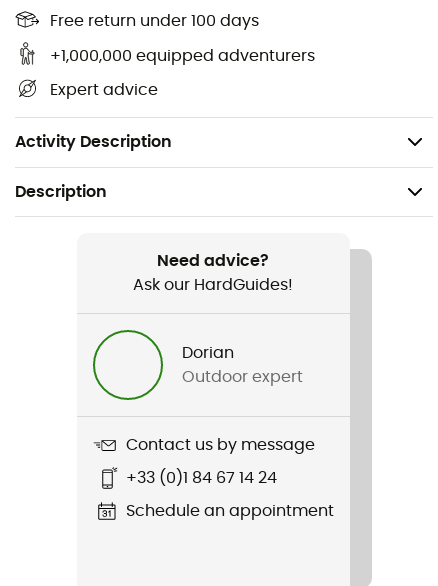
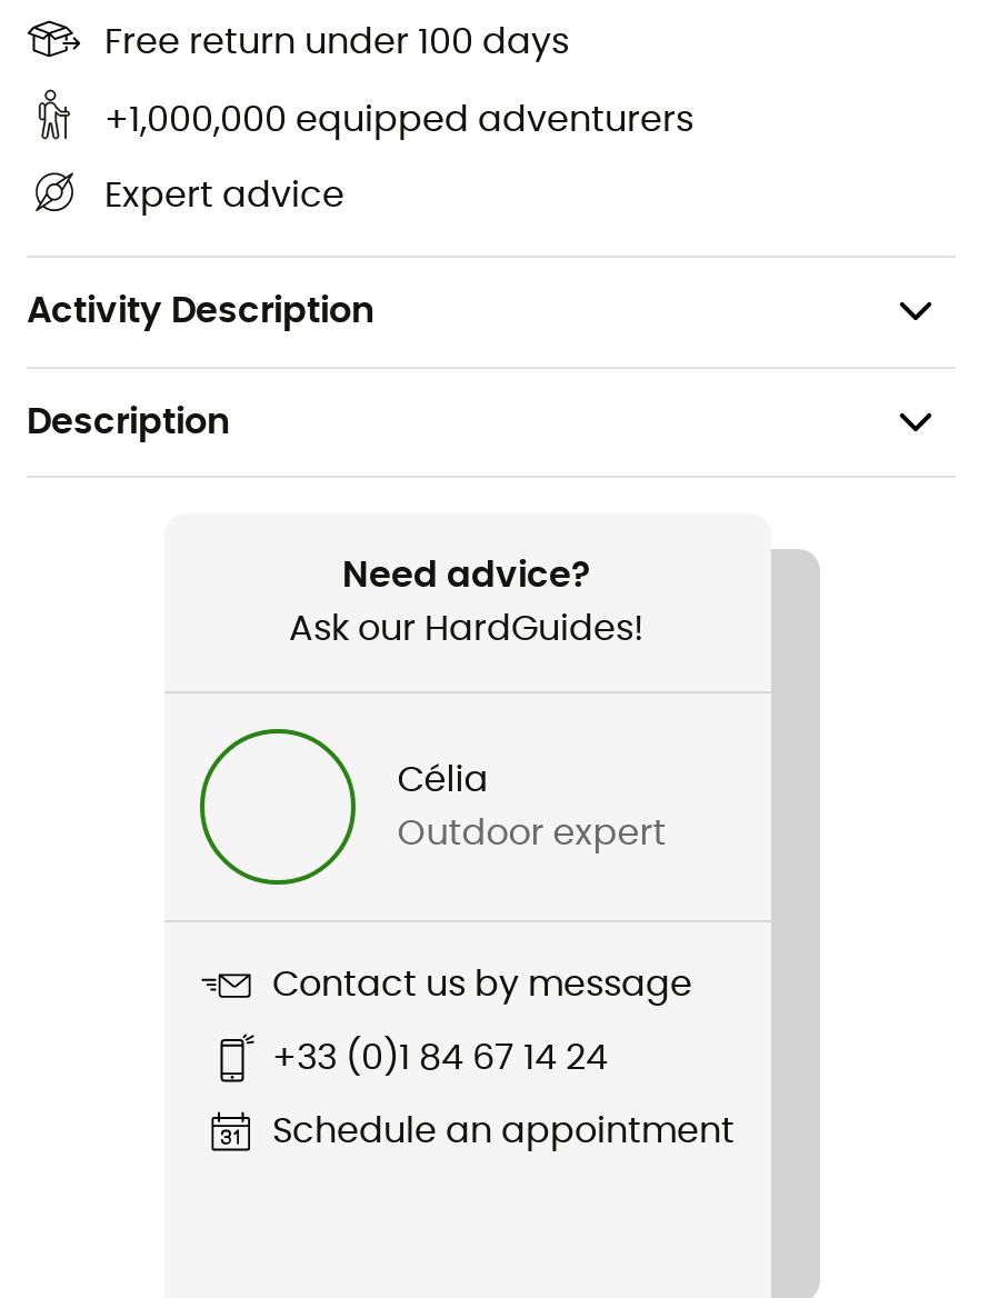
[182,345,234,361] Dorian -> [397,762,488,797] Célia

